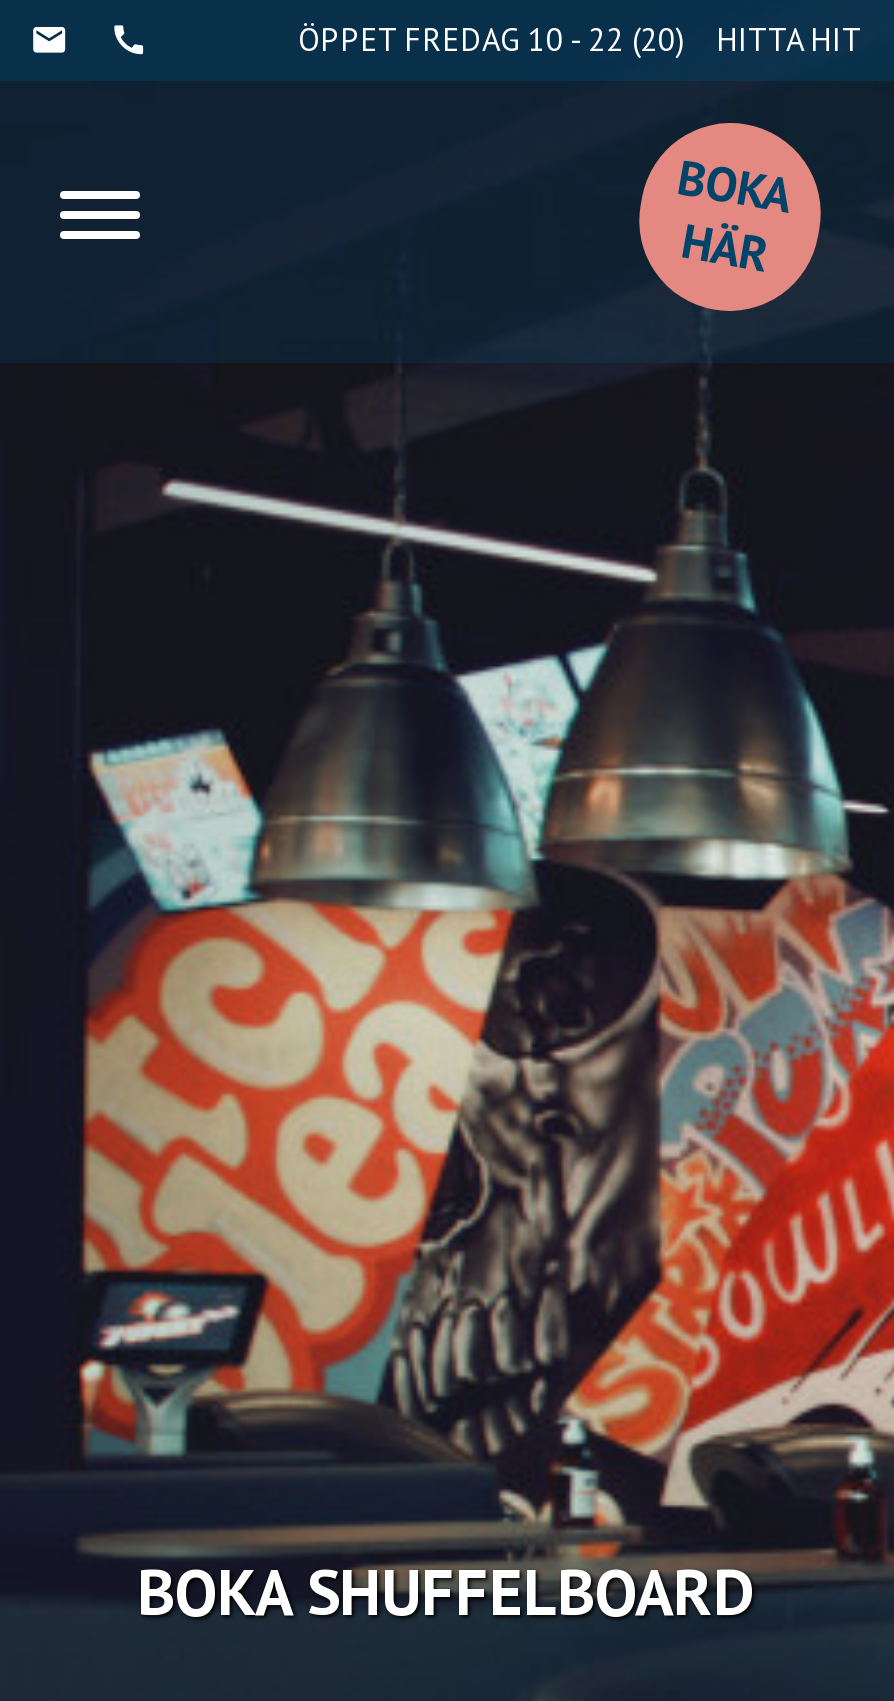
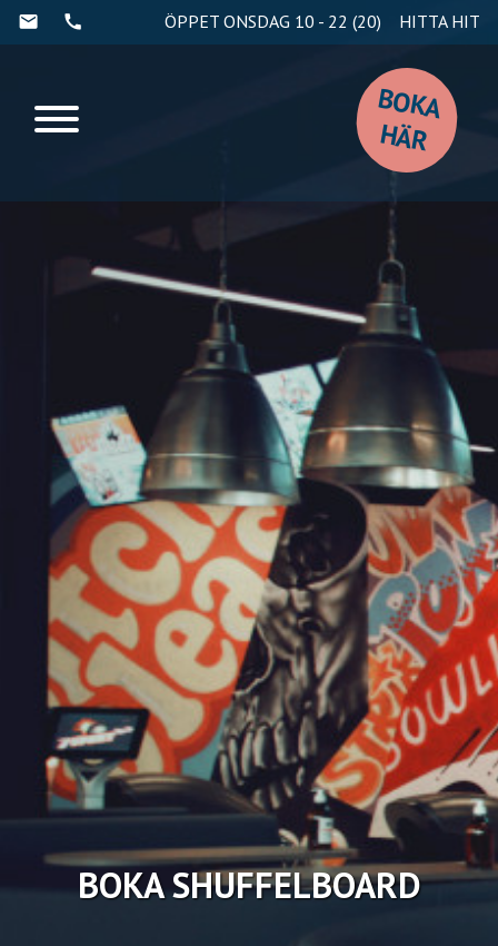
[298,19,862,59] ÖPPET FREDAG 10 - 22 (20) HITTA HIT -> [165,10,480,32] ÖPPET ONSDAG 10 - 22 (20) HITTA HIT

